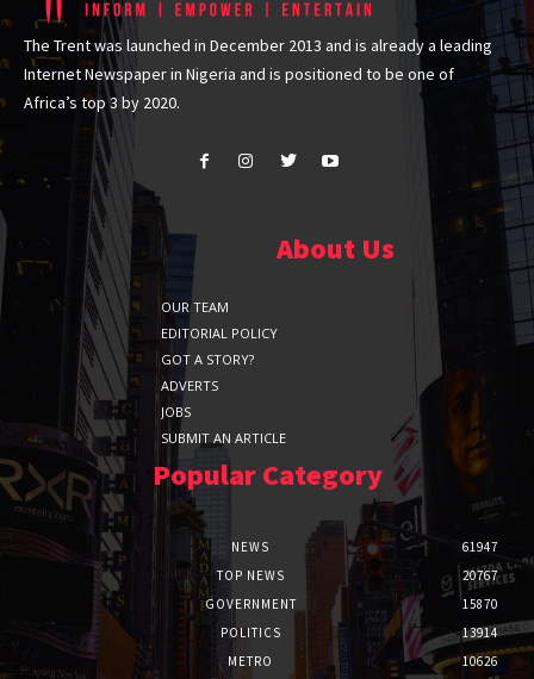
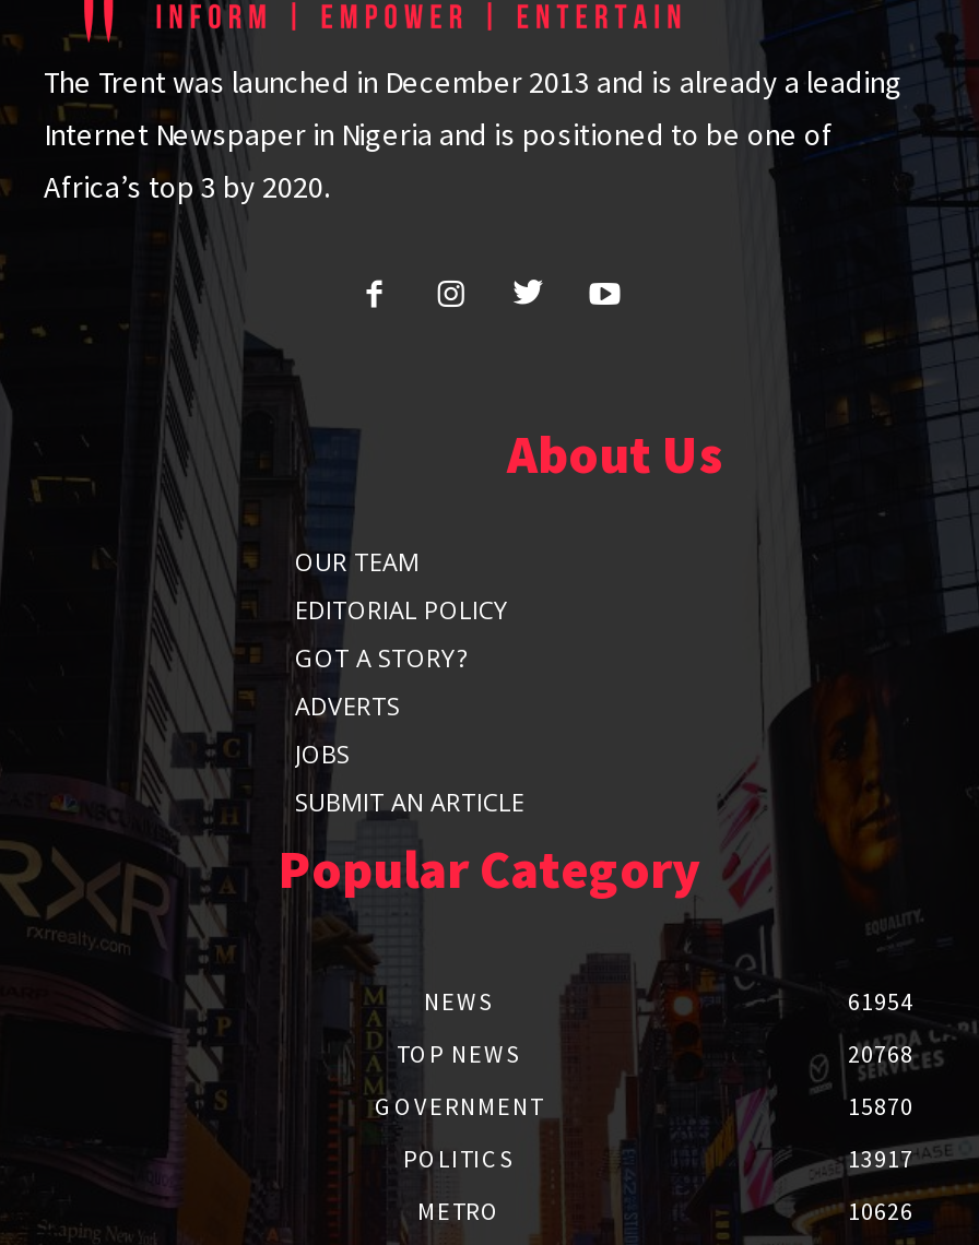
[462,539,498,555] 61947 -> [848,987,913,1018] 61954
[462,567,498,584] 20767 -> [848,1040,913,1070] 20768
[462,624,498,641] 13914 -> [848,1145,913,1175] 13917

